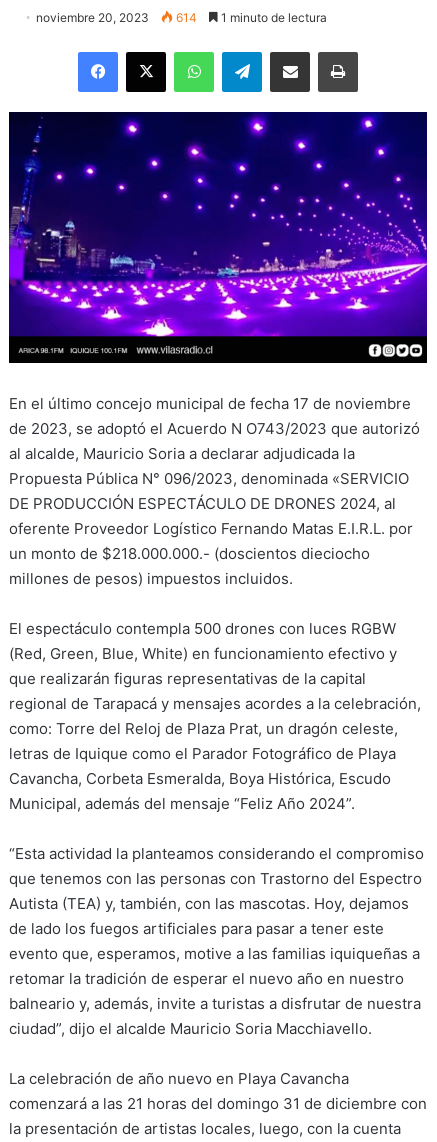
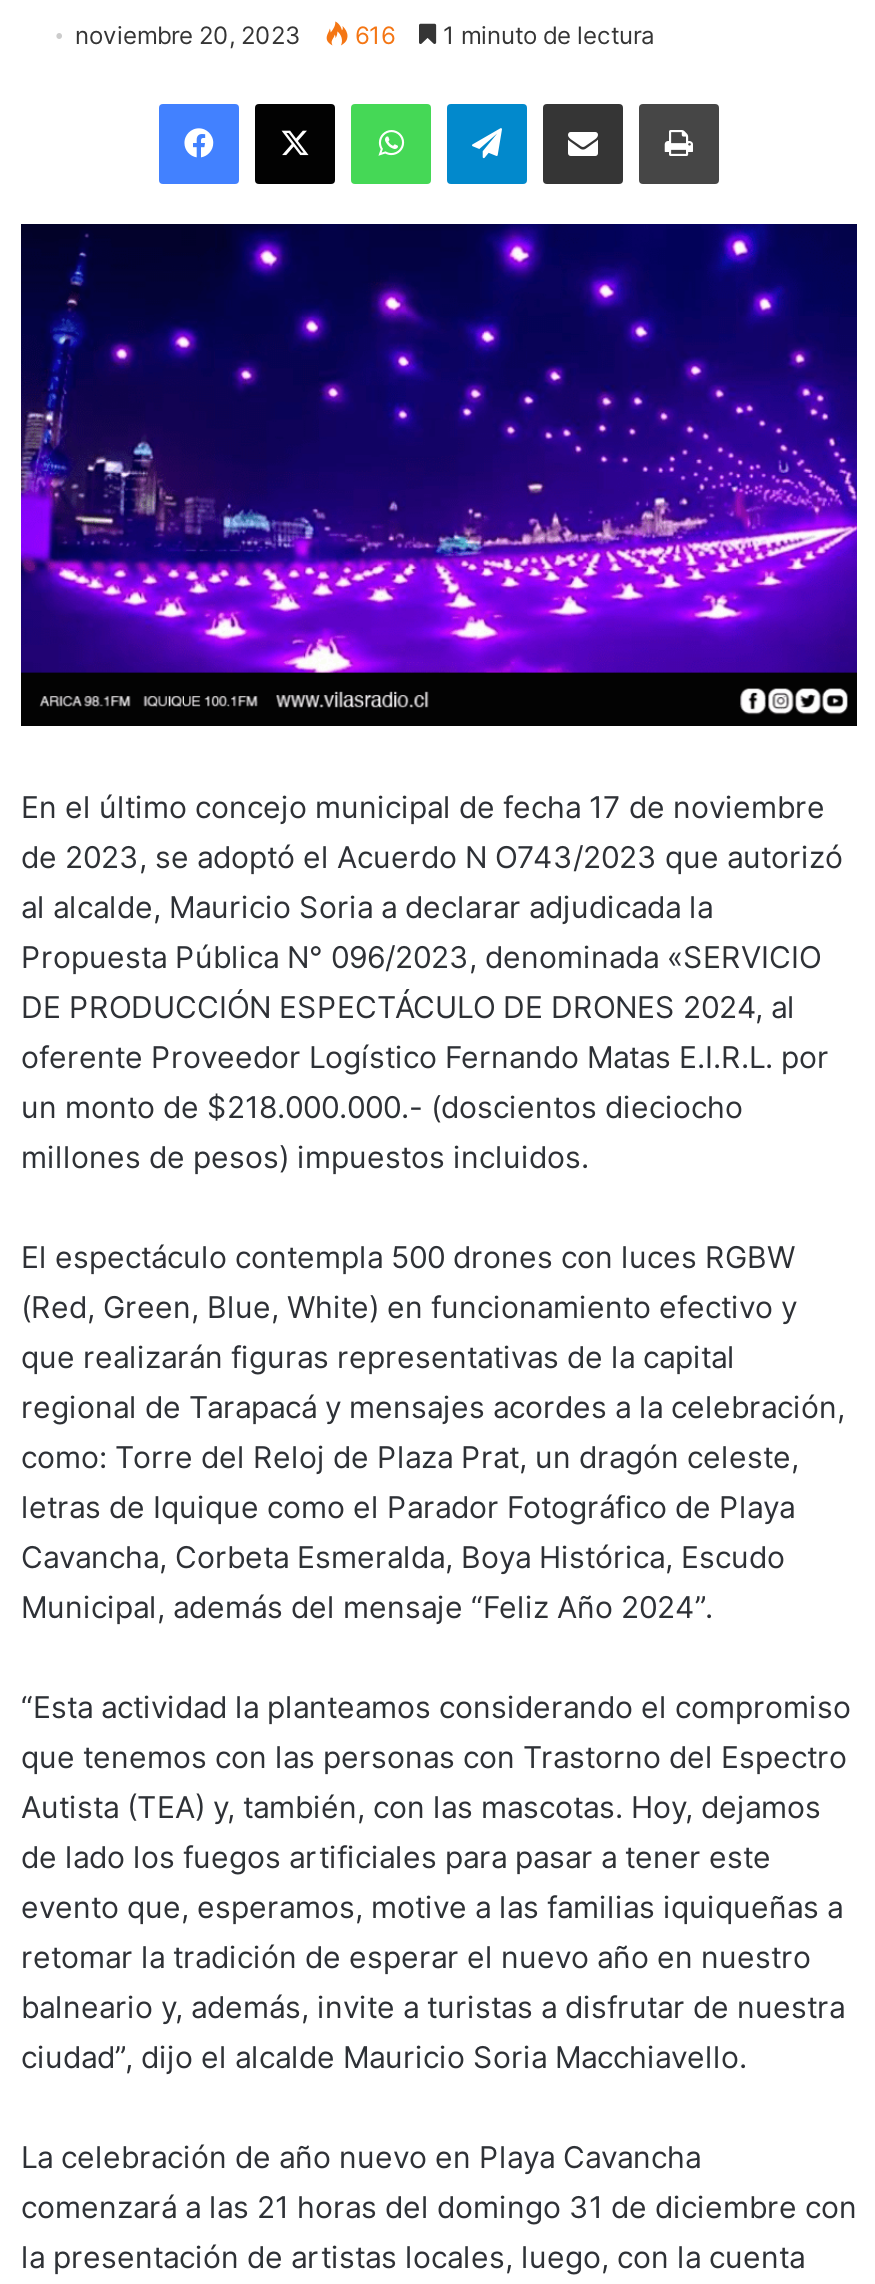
[36,9,327,24] noviembre 20, 2023 614 1 minuto de lectura -> [75,19,655,49] noviembre 20, 2023 616 1 minuto de lectura

